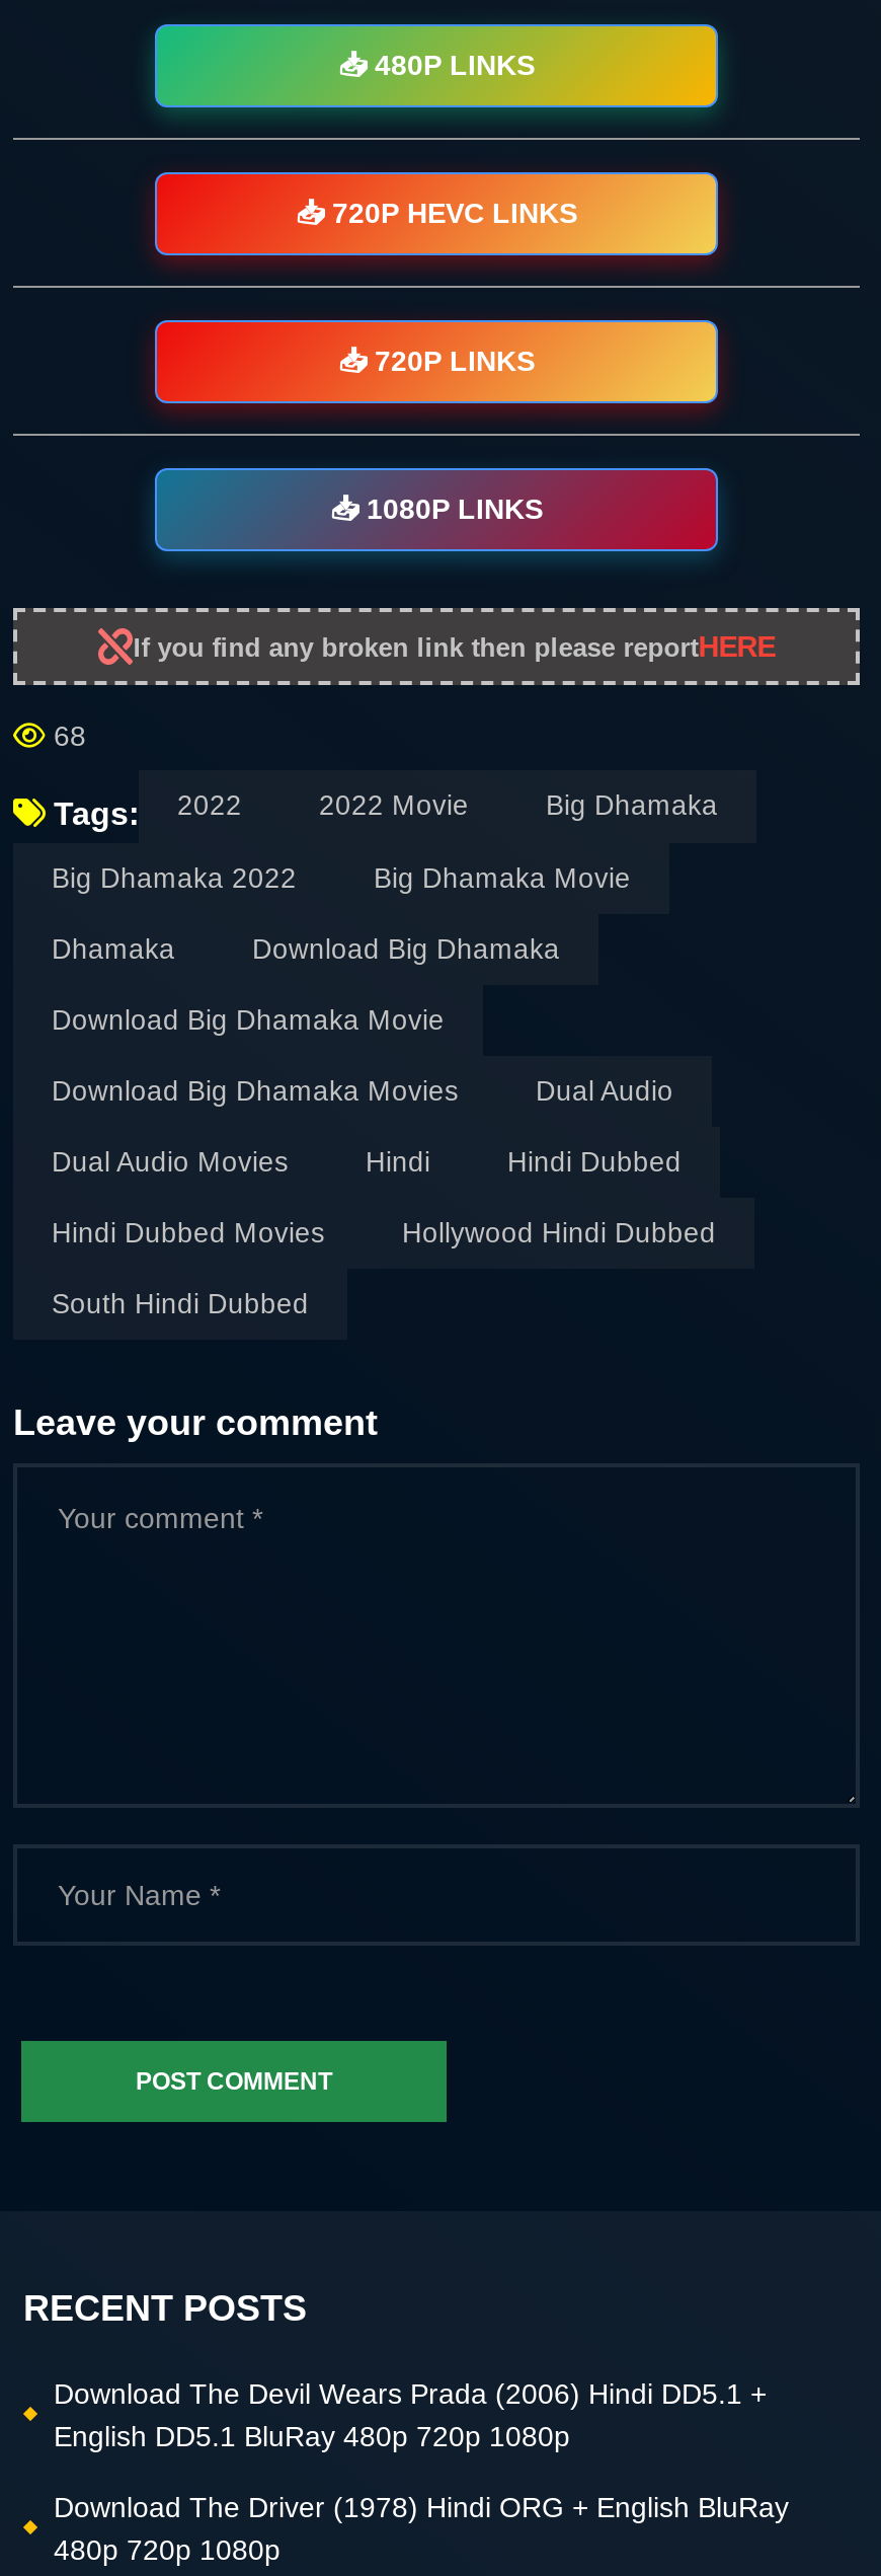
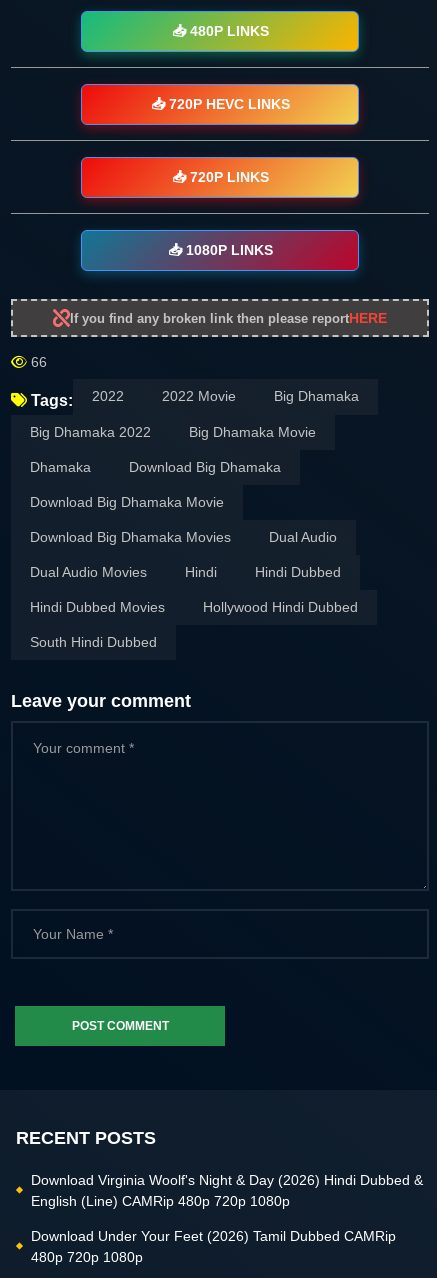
[46,720,86,752] 68 -> [27,354,47,370] 66
[54,2378,767,2453] Download The Devil Wears Prada (2006) Hindi DD5.1 + | English DD5.1 BluRay 480p 720p 1080p -> [31,1172,423,1209] Download Virginia Woolf's Night & Day (2026) Hindi Dubbed & | English (Line) CAMRip 480p 720p 1080p
[54,2491,789,2524] Download The Driver (1978) Hindi ORG + English BluRay -> [31,1228,396,1244] Download Under Your Feet (2026) Tamil Dubbed CAMRip

